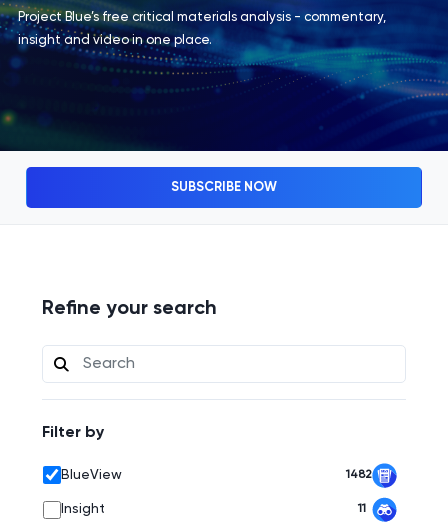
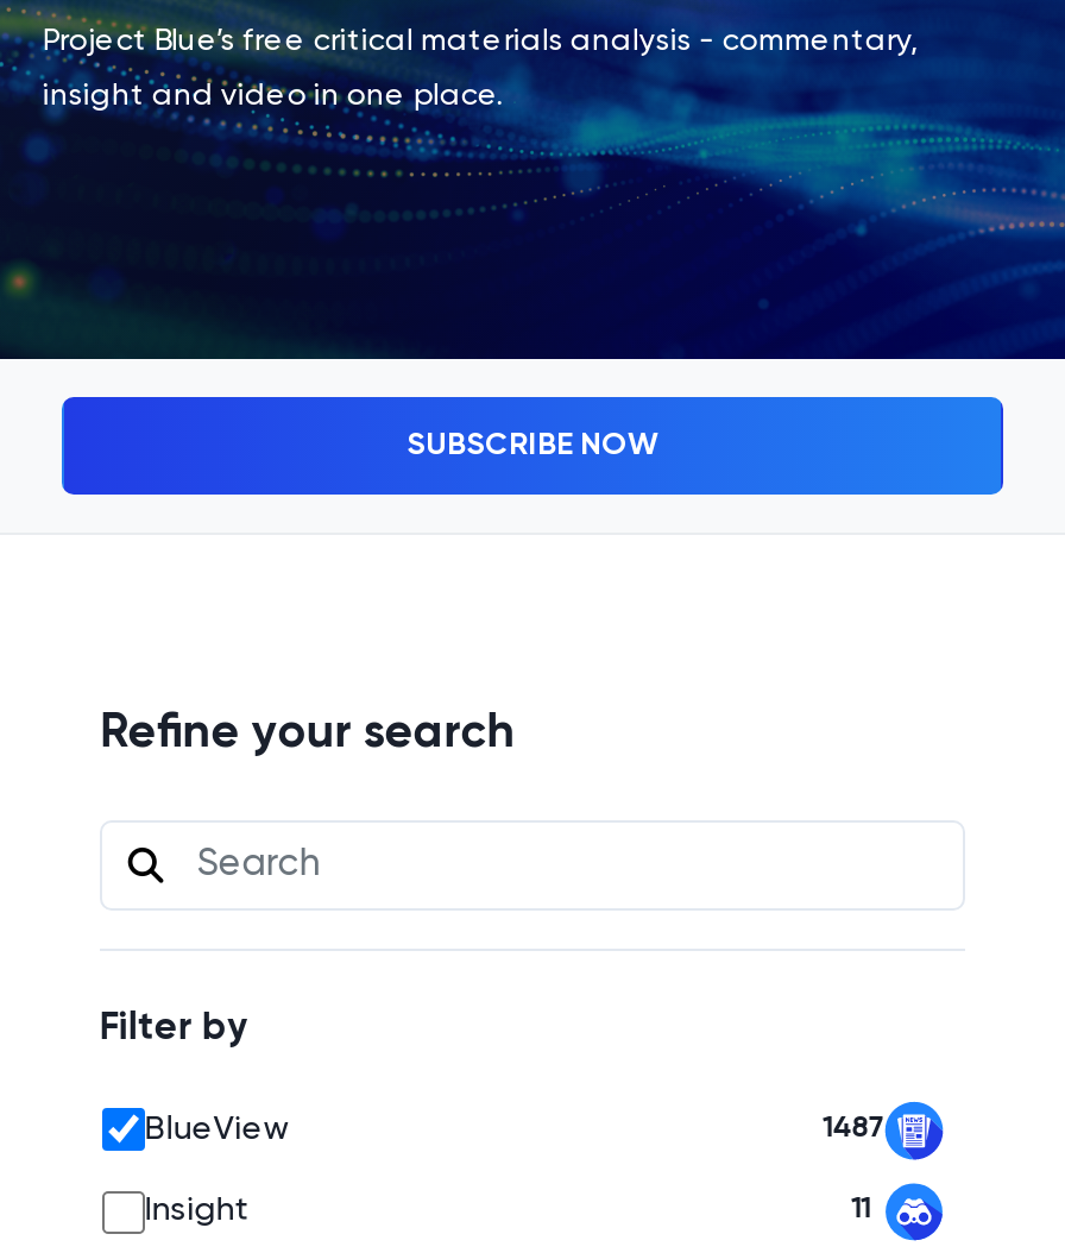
[346,469,372,481] 1482 -> [823,1115,885,1143] 1487

